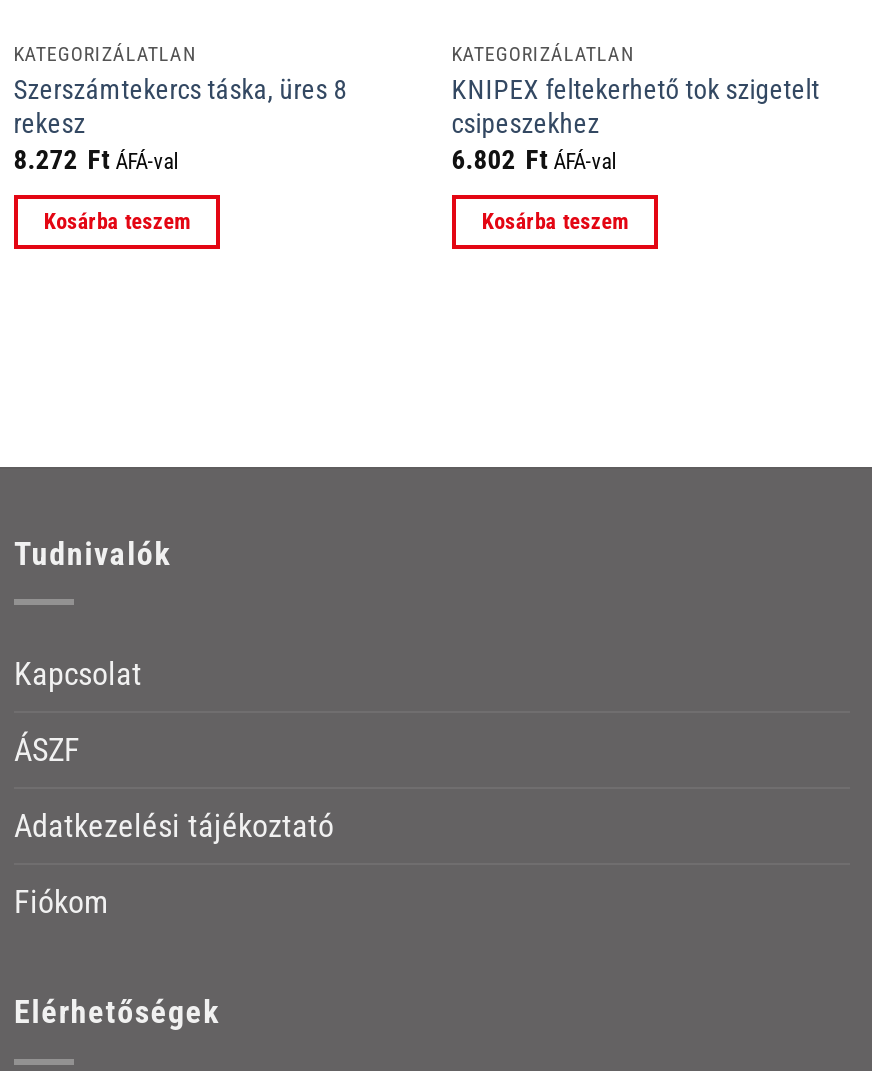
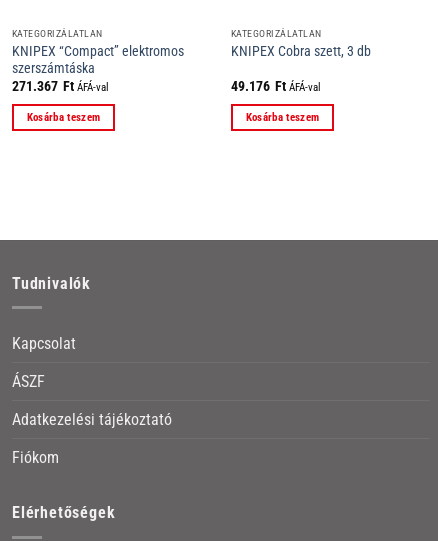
[14,73,348,175] Szerszámtekercs táska, üres 8 | rekesz | 8.272 Ft ÁFÁ-val -> [12,43,184,94] KNIPEX “Compact” elektromos | szerszámtáska | 271.367 Ft ÁFÁ-val
[452,73,820,175] KNIPEX feltekerhető tok szigetelt | csipeszekhez | 6.802 Ft ÁFÁ-val -> [231,43,371,94] KNIPEX Cobra szett, 3 db | 49.176 Ft ÁFÁ-val

